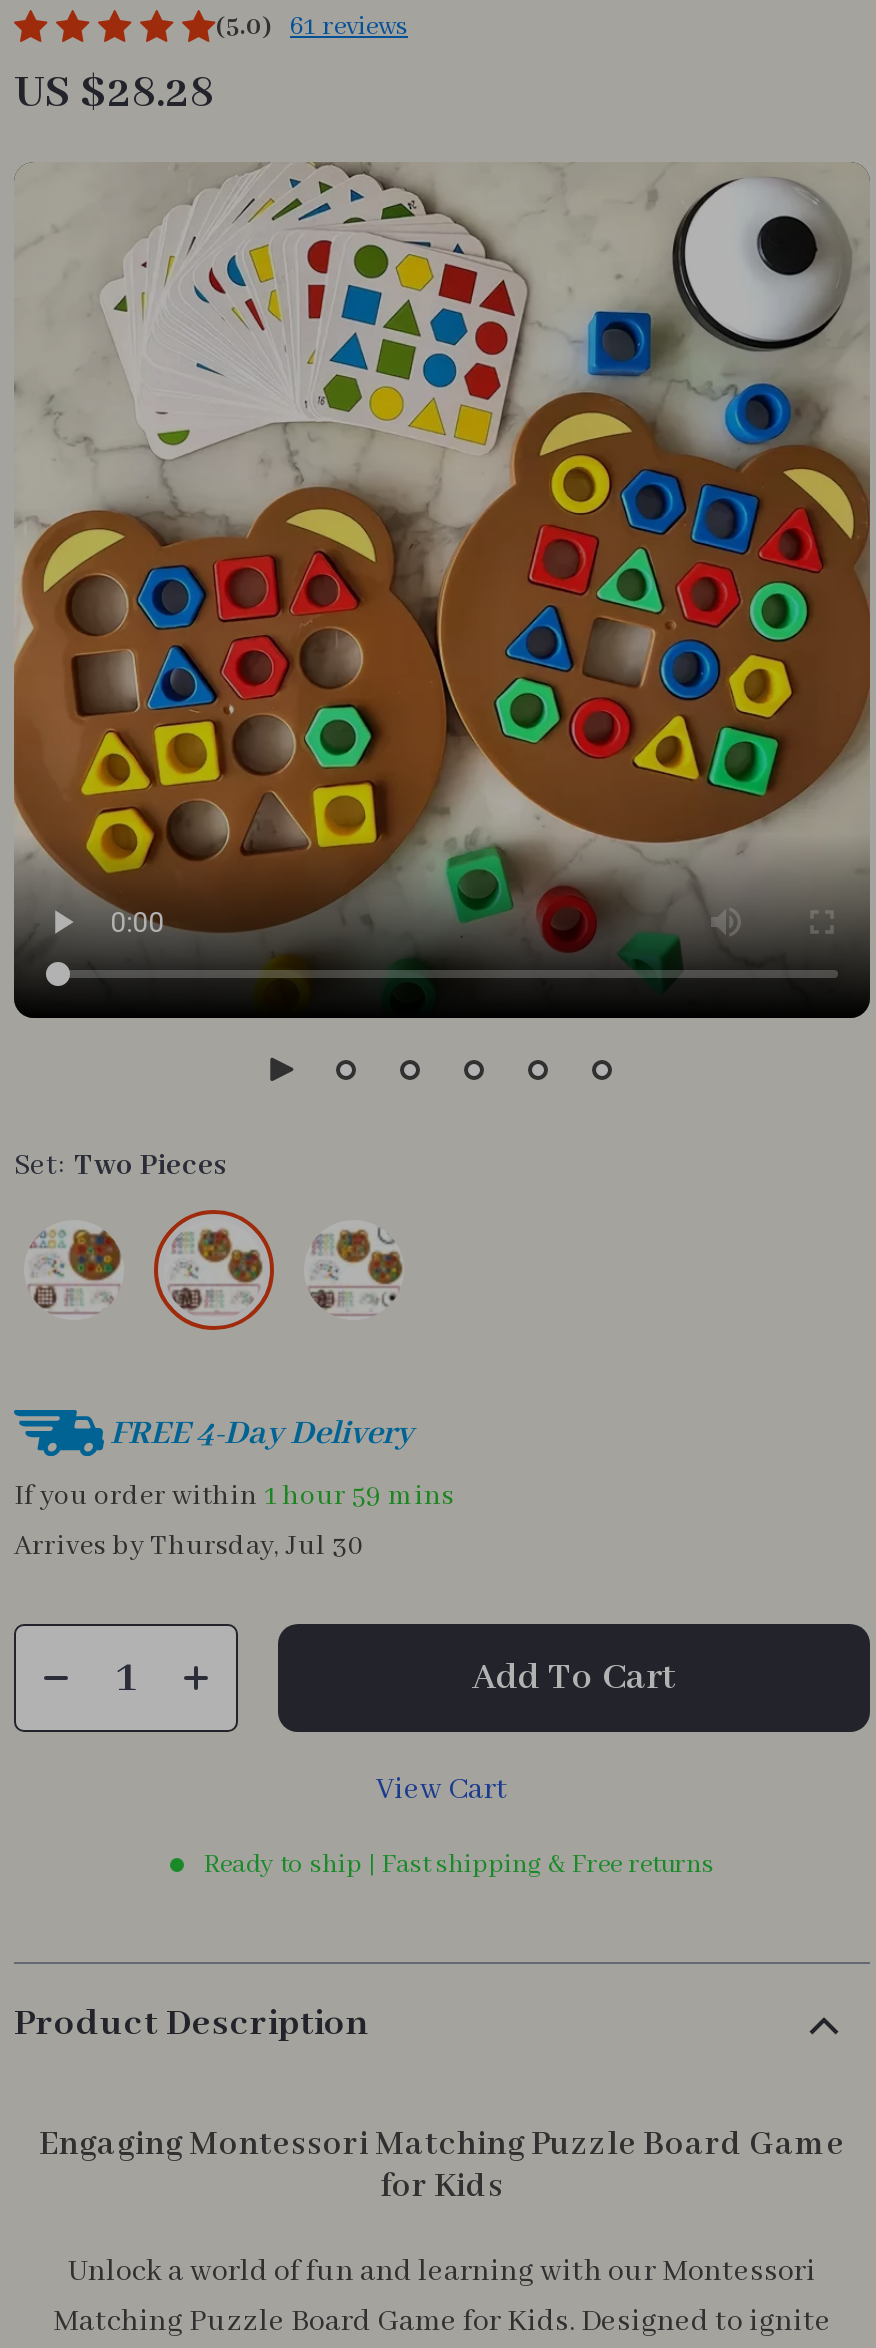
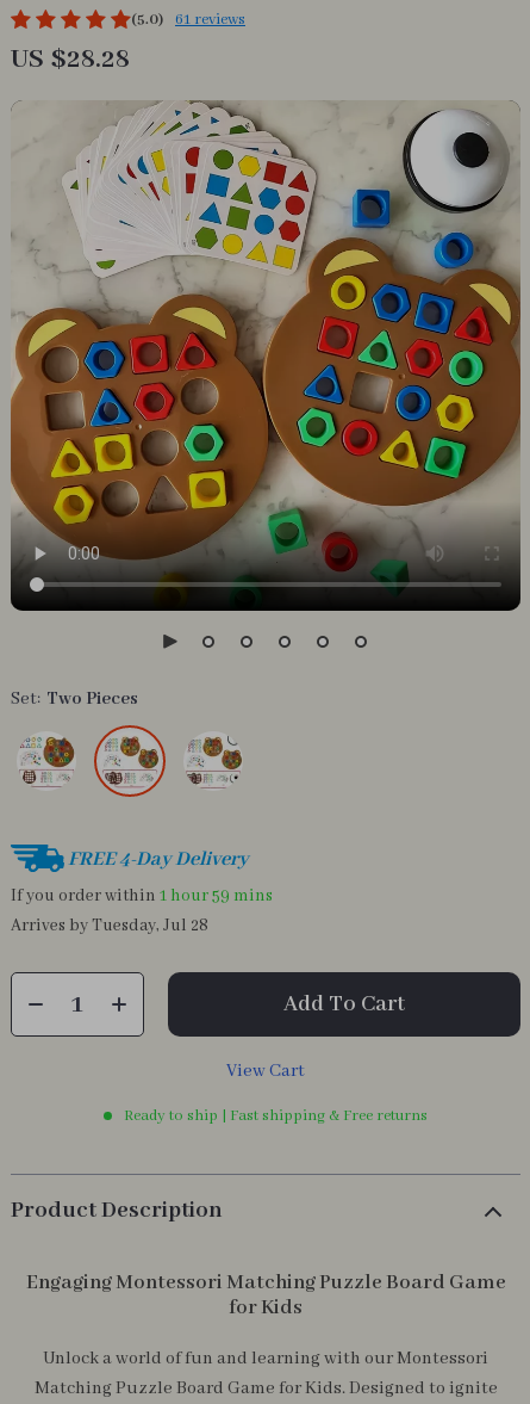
[14,1528,364,1564] Arrives by Thursday, Jul 30 -> [11,915,208,936] Arrives by Tuesday, Jul 28

